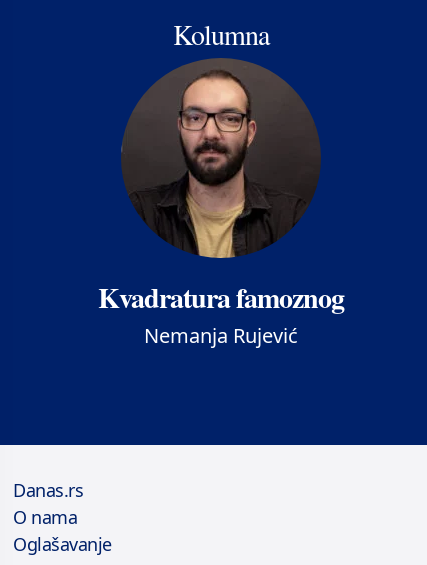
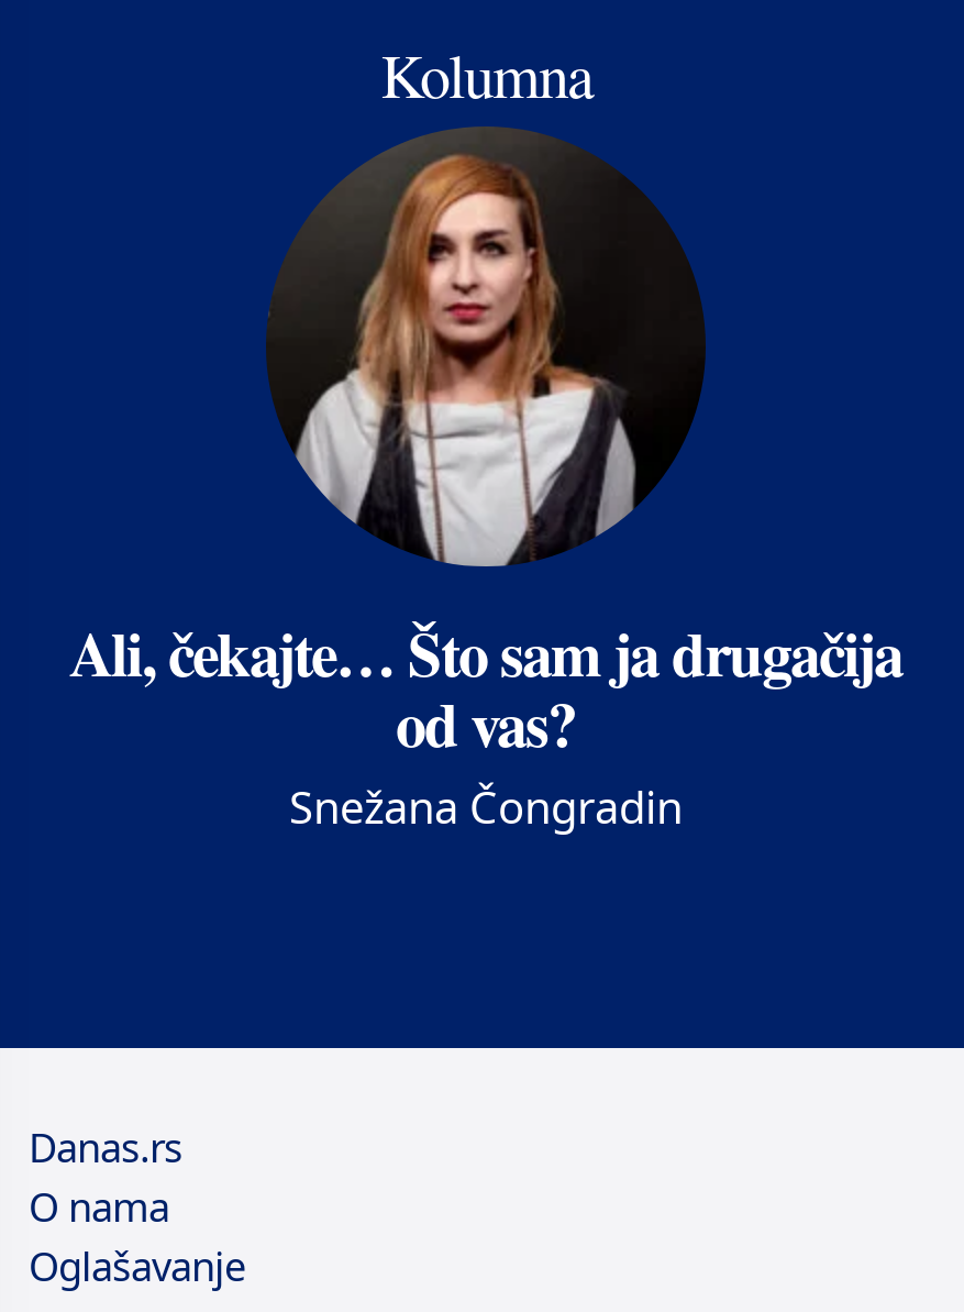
[98,65,344,349] [image] | Kvadratura famoznog | Nemanja Rujević -> [69,143,902,838] [image] | Ali, čekajte… Što sam ja drugačija | od vas? | Snežana Čongradin

